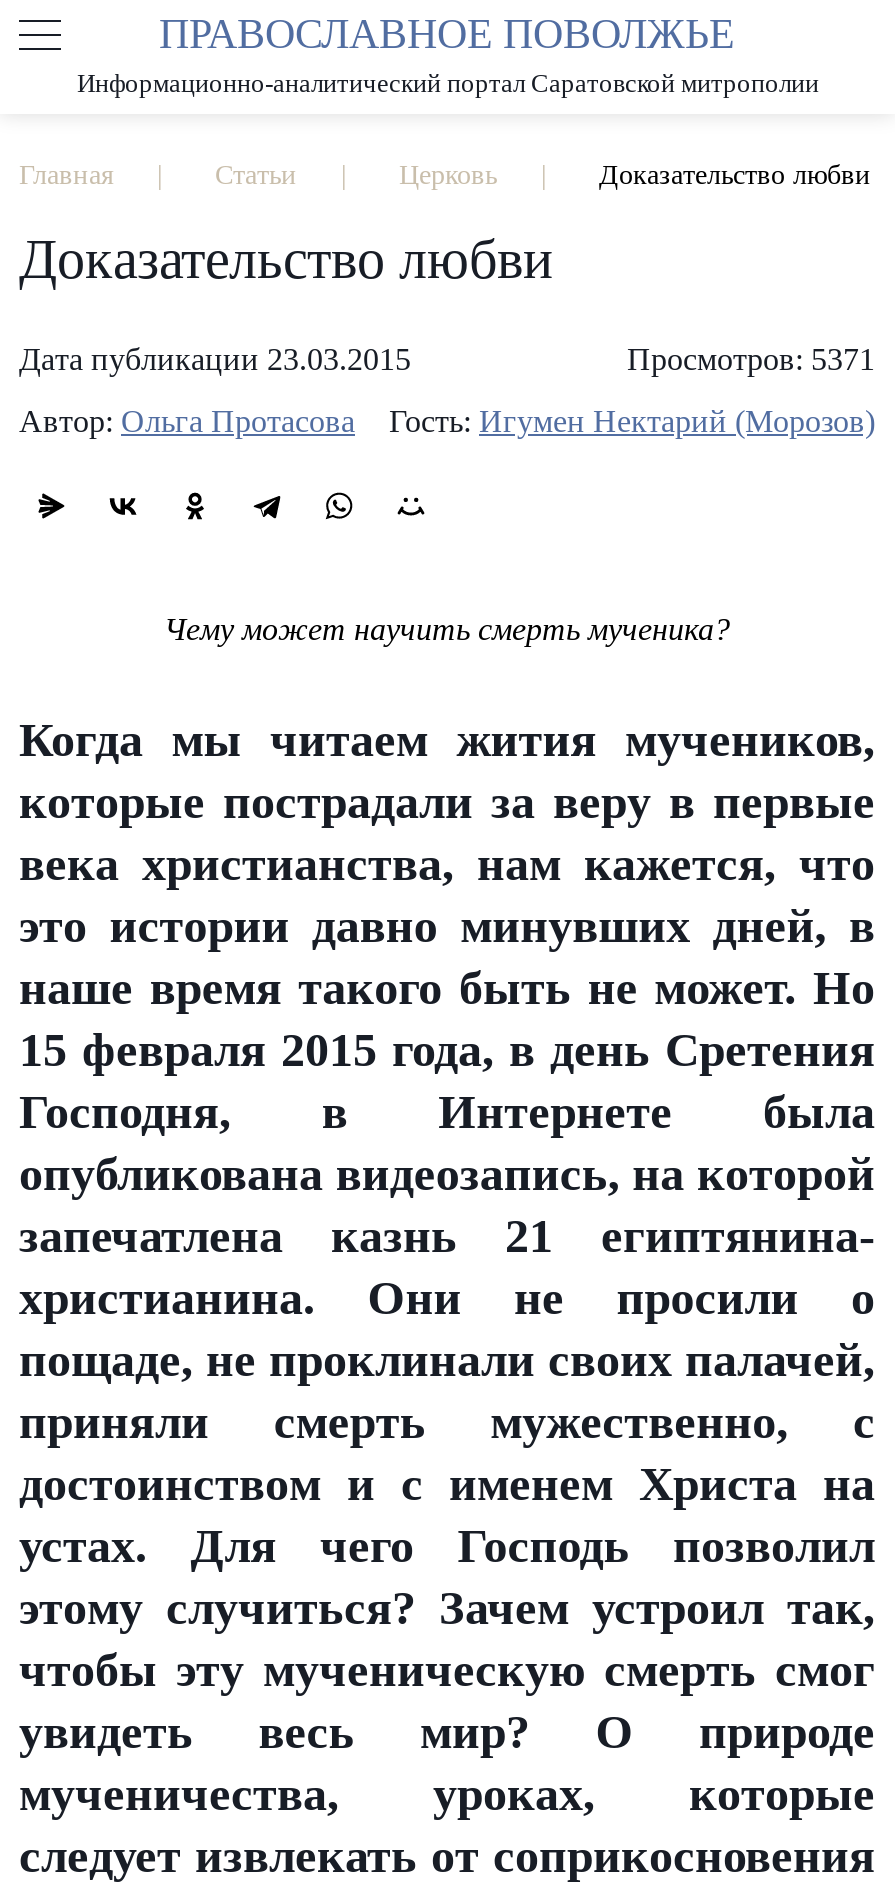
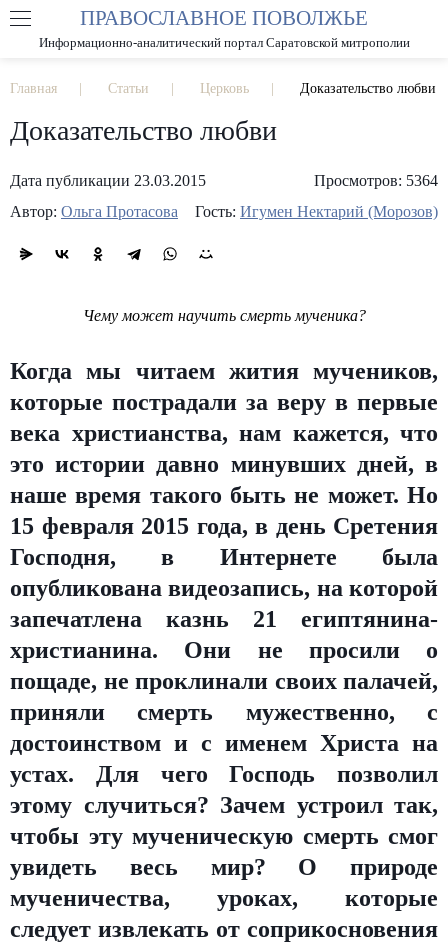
[627,342,875,376] Просмотров: 5371 -> [314,172,438,189] Просмотров: 5364

